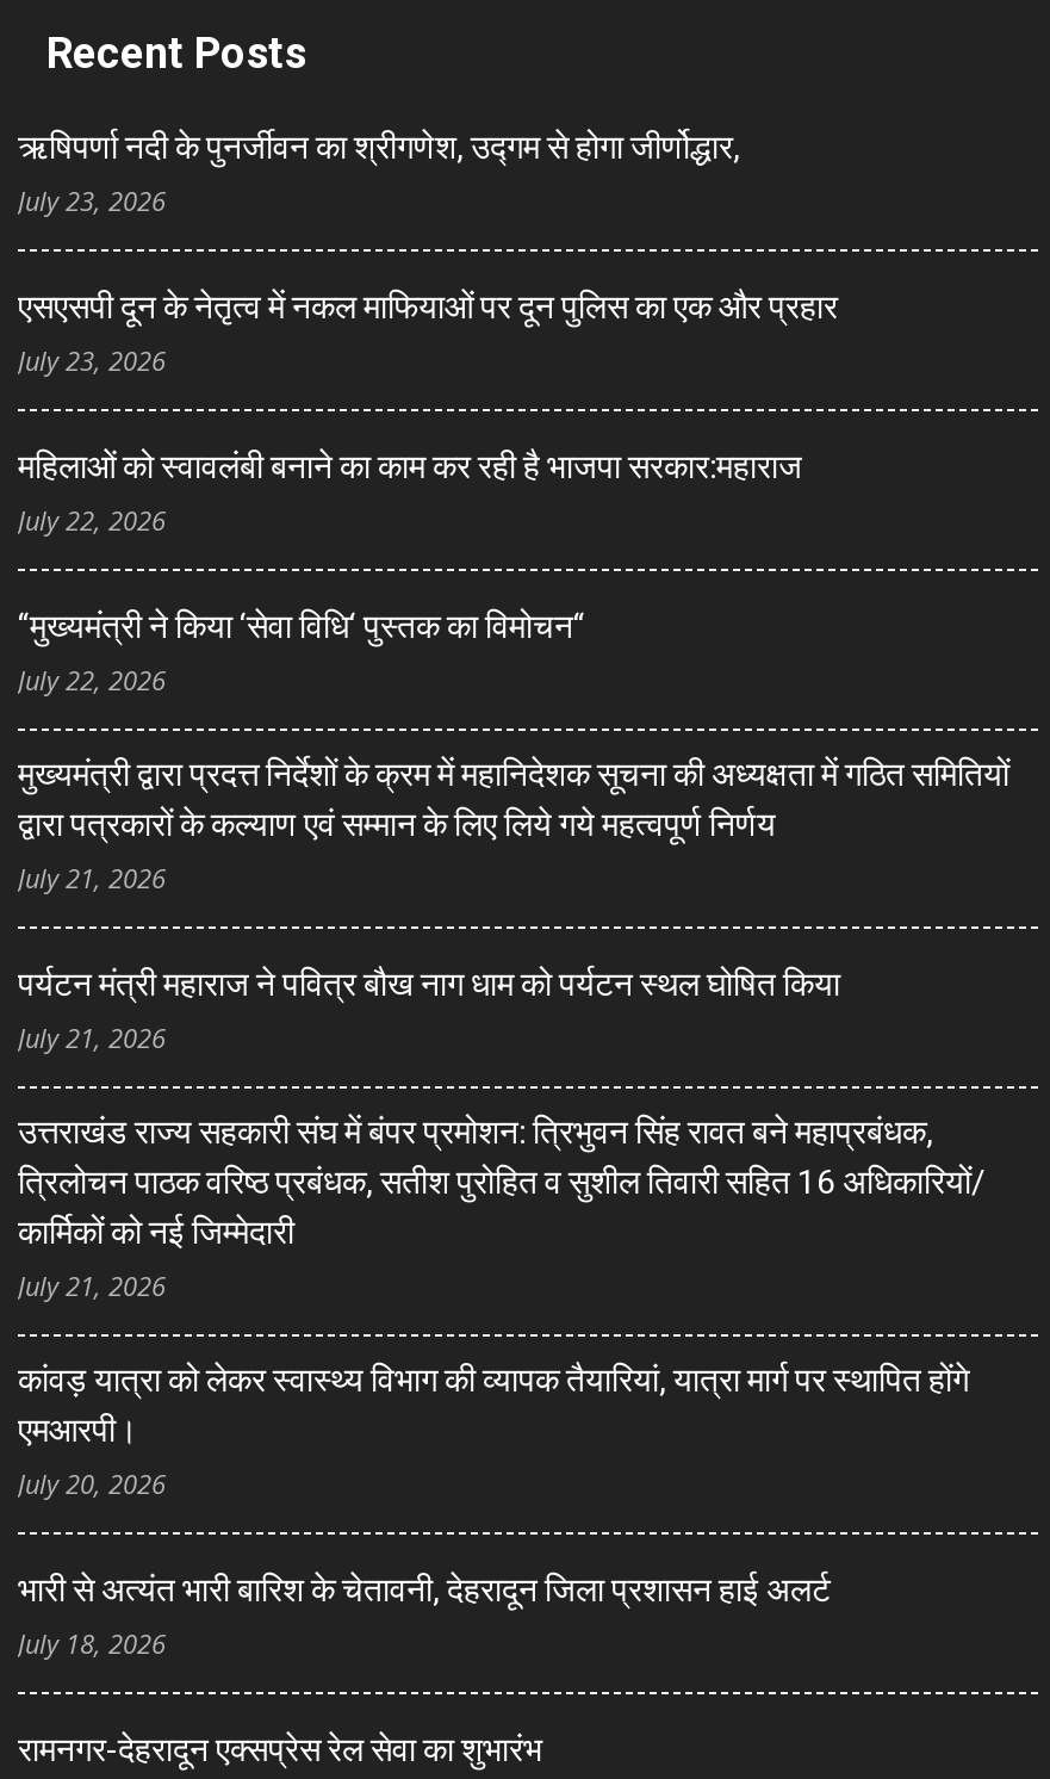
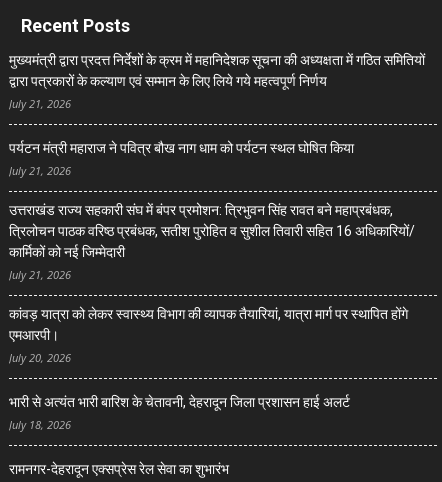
[18,128,838,698] ऋषिपर्णा नदी के पुनर्जीवन का श्रीगणेश, उद्गम से होगा जीर्णोद्धार, | July 23, 2026 | एसएसपी दून के नेतृत्व में नकल माफियाओं पर दून पुलिस का एक और प्रहार | July 23, 2026 | महिलाओं को स्वावलंबी बनाने का काम कर रही है भाजपा सरकार:महाराज | July 22, 2026 | ‘‘मुख्यमंत्री ने किया ‘सेवा विधि‘ पुस्तक का विमोचन‘‘ | July 22, 2026 -> none

